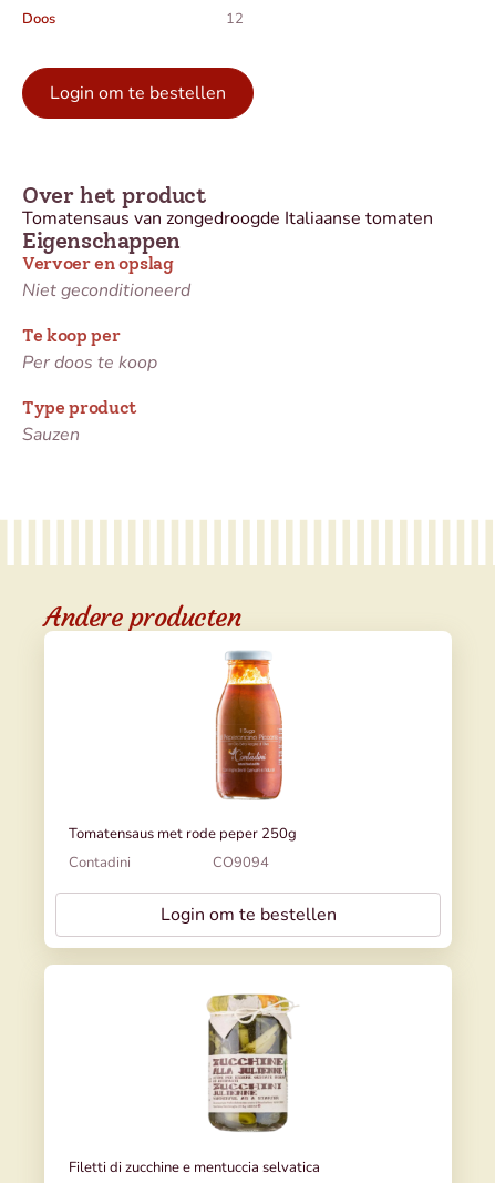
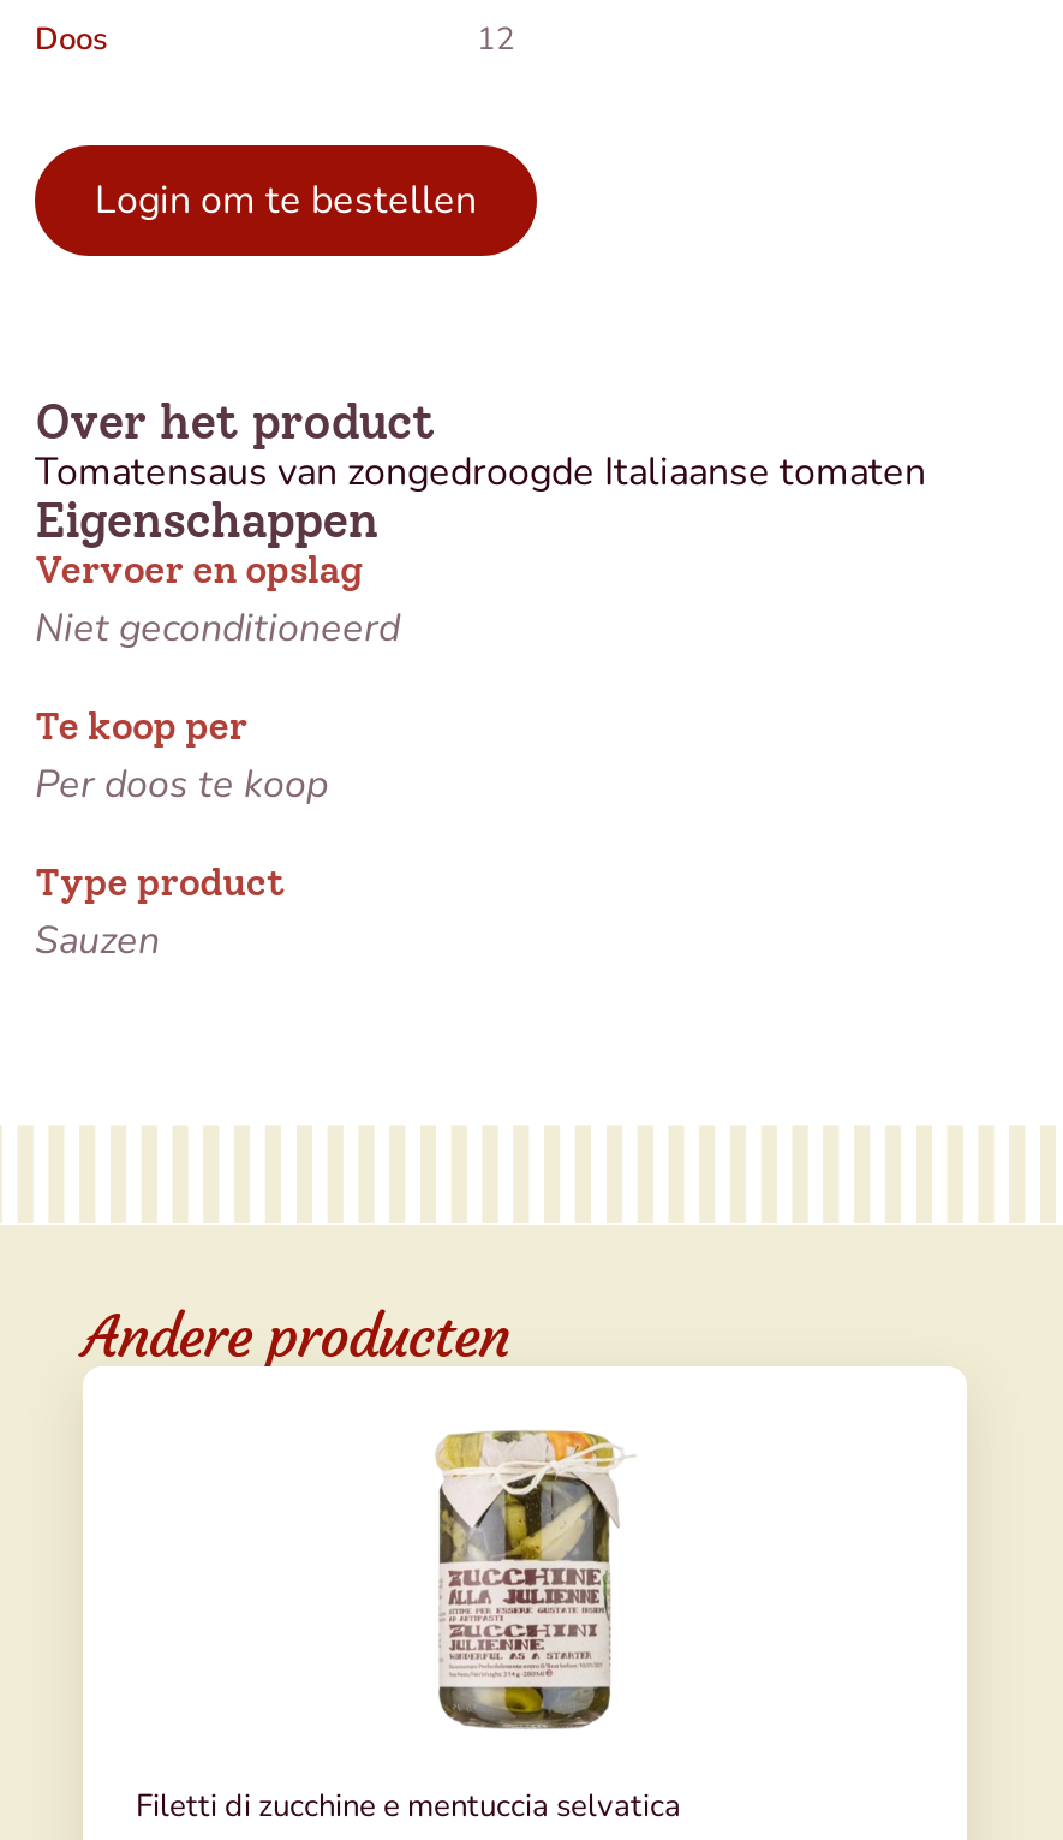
[69,650,336,927] [image] | Tomatensaus met rode peper 250g | Contadini | CO9094 | Login om te bestellen -> none

